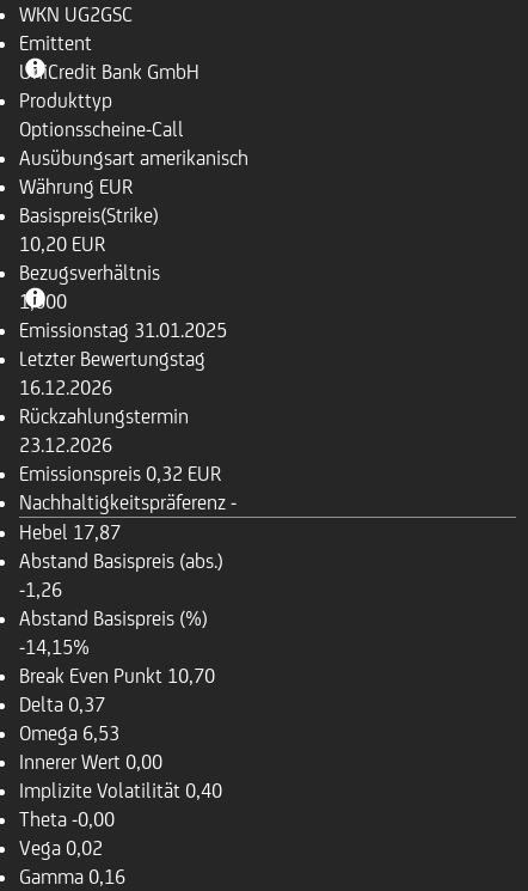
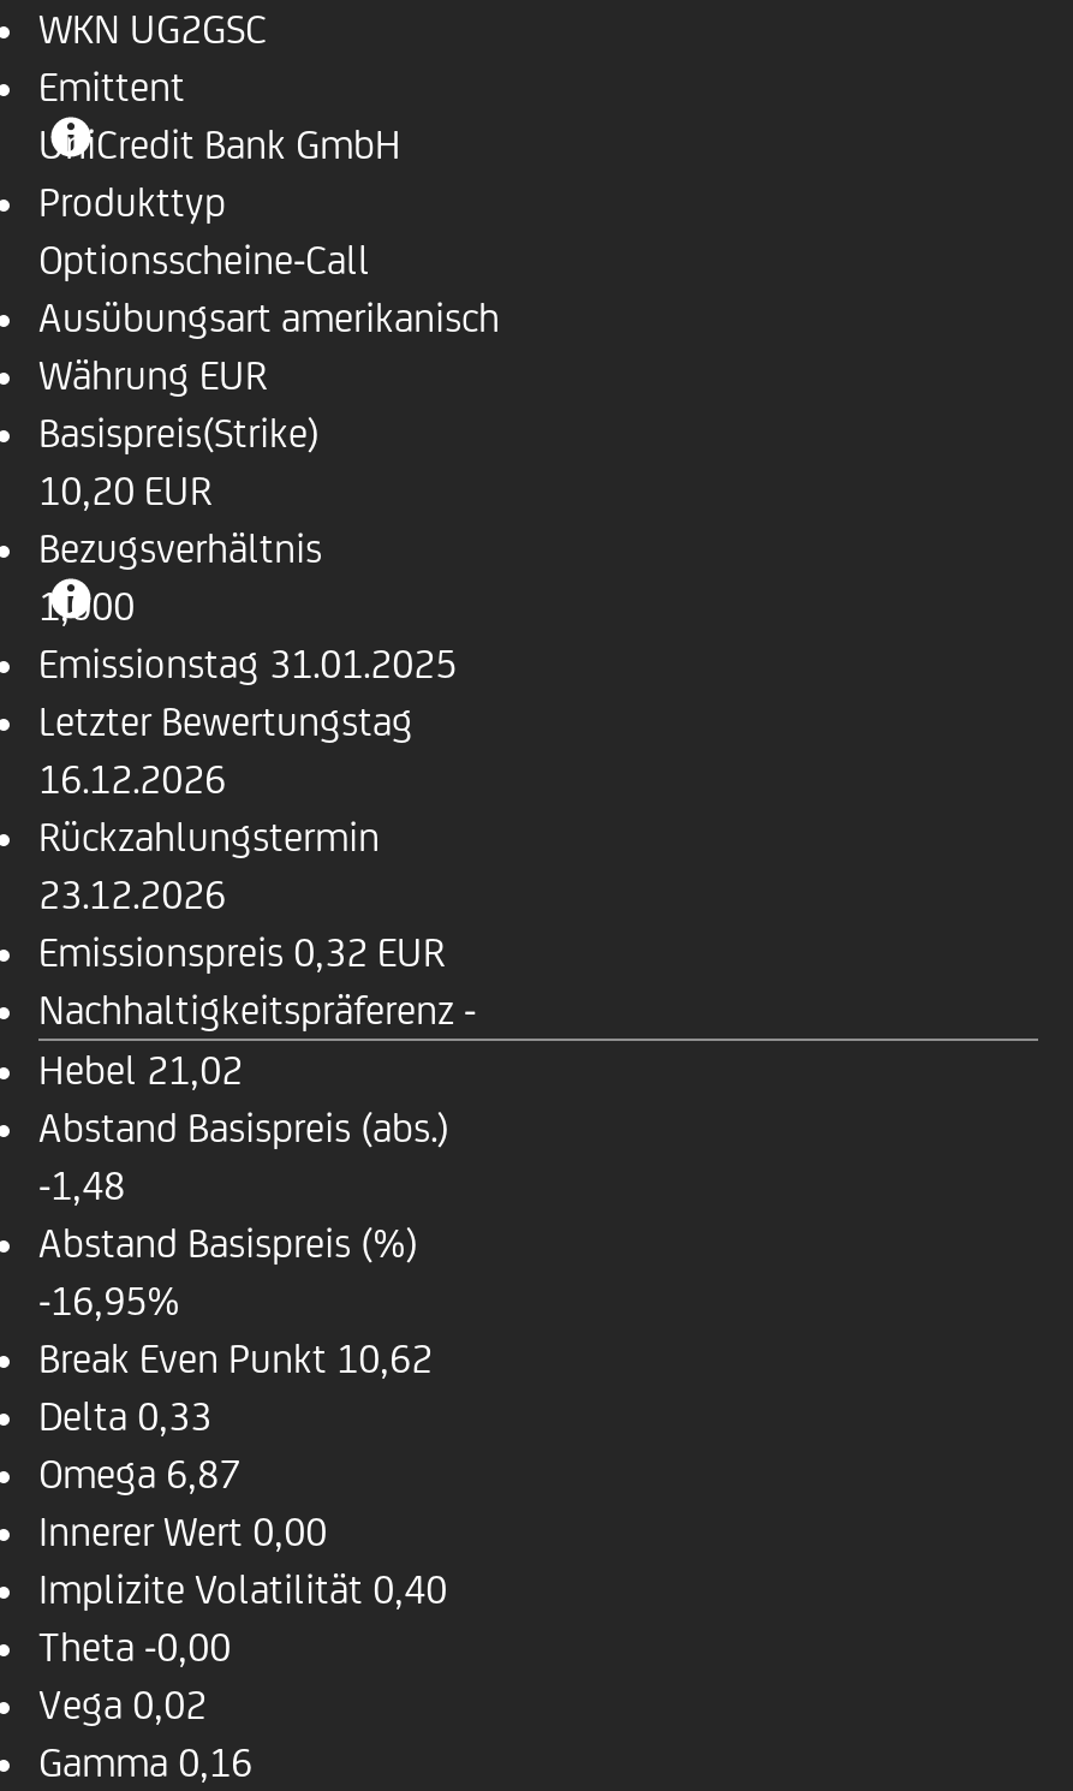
[19,520,121,544] Hebel 17,87 -> [38,1046,243,1094] Hebel 21,02
[19,578,62,602] -1,26 -> [38,1161,125,1209] -1,48
[19,635,90,659] -14,15% -> [38,1277,180,1325] -16,95%
[19,664,215,688] Break Even Punkt 10,70 -> [38,1334,433,1382] Break Even Punkt 10,62
[19,692,105,716] Delta 0,37 -> [38,1392,211,1440] Delta 0,33
[19,721,119,745] Omega 6,53 -> [38,1450,240,1498] Omega 6,87

